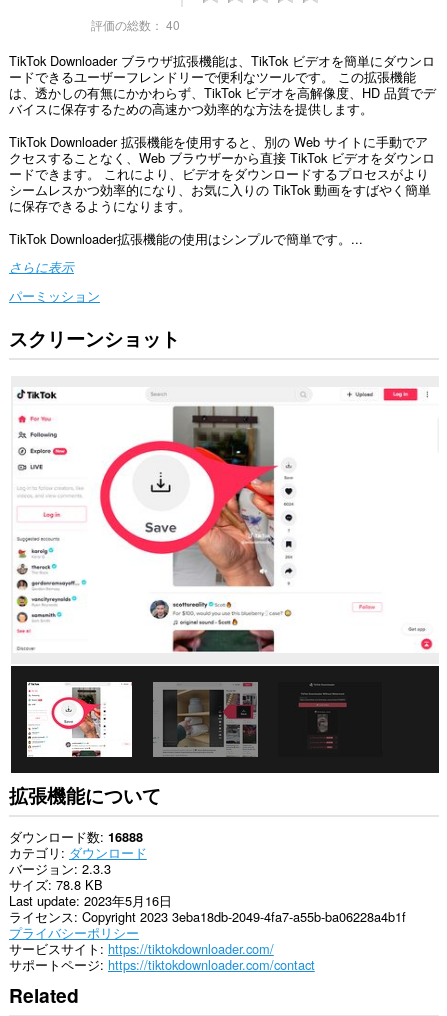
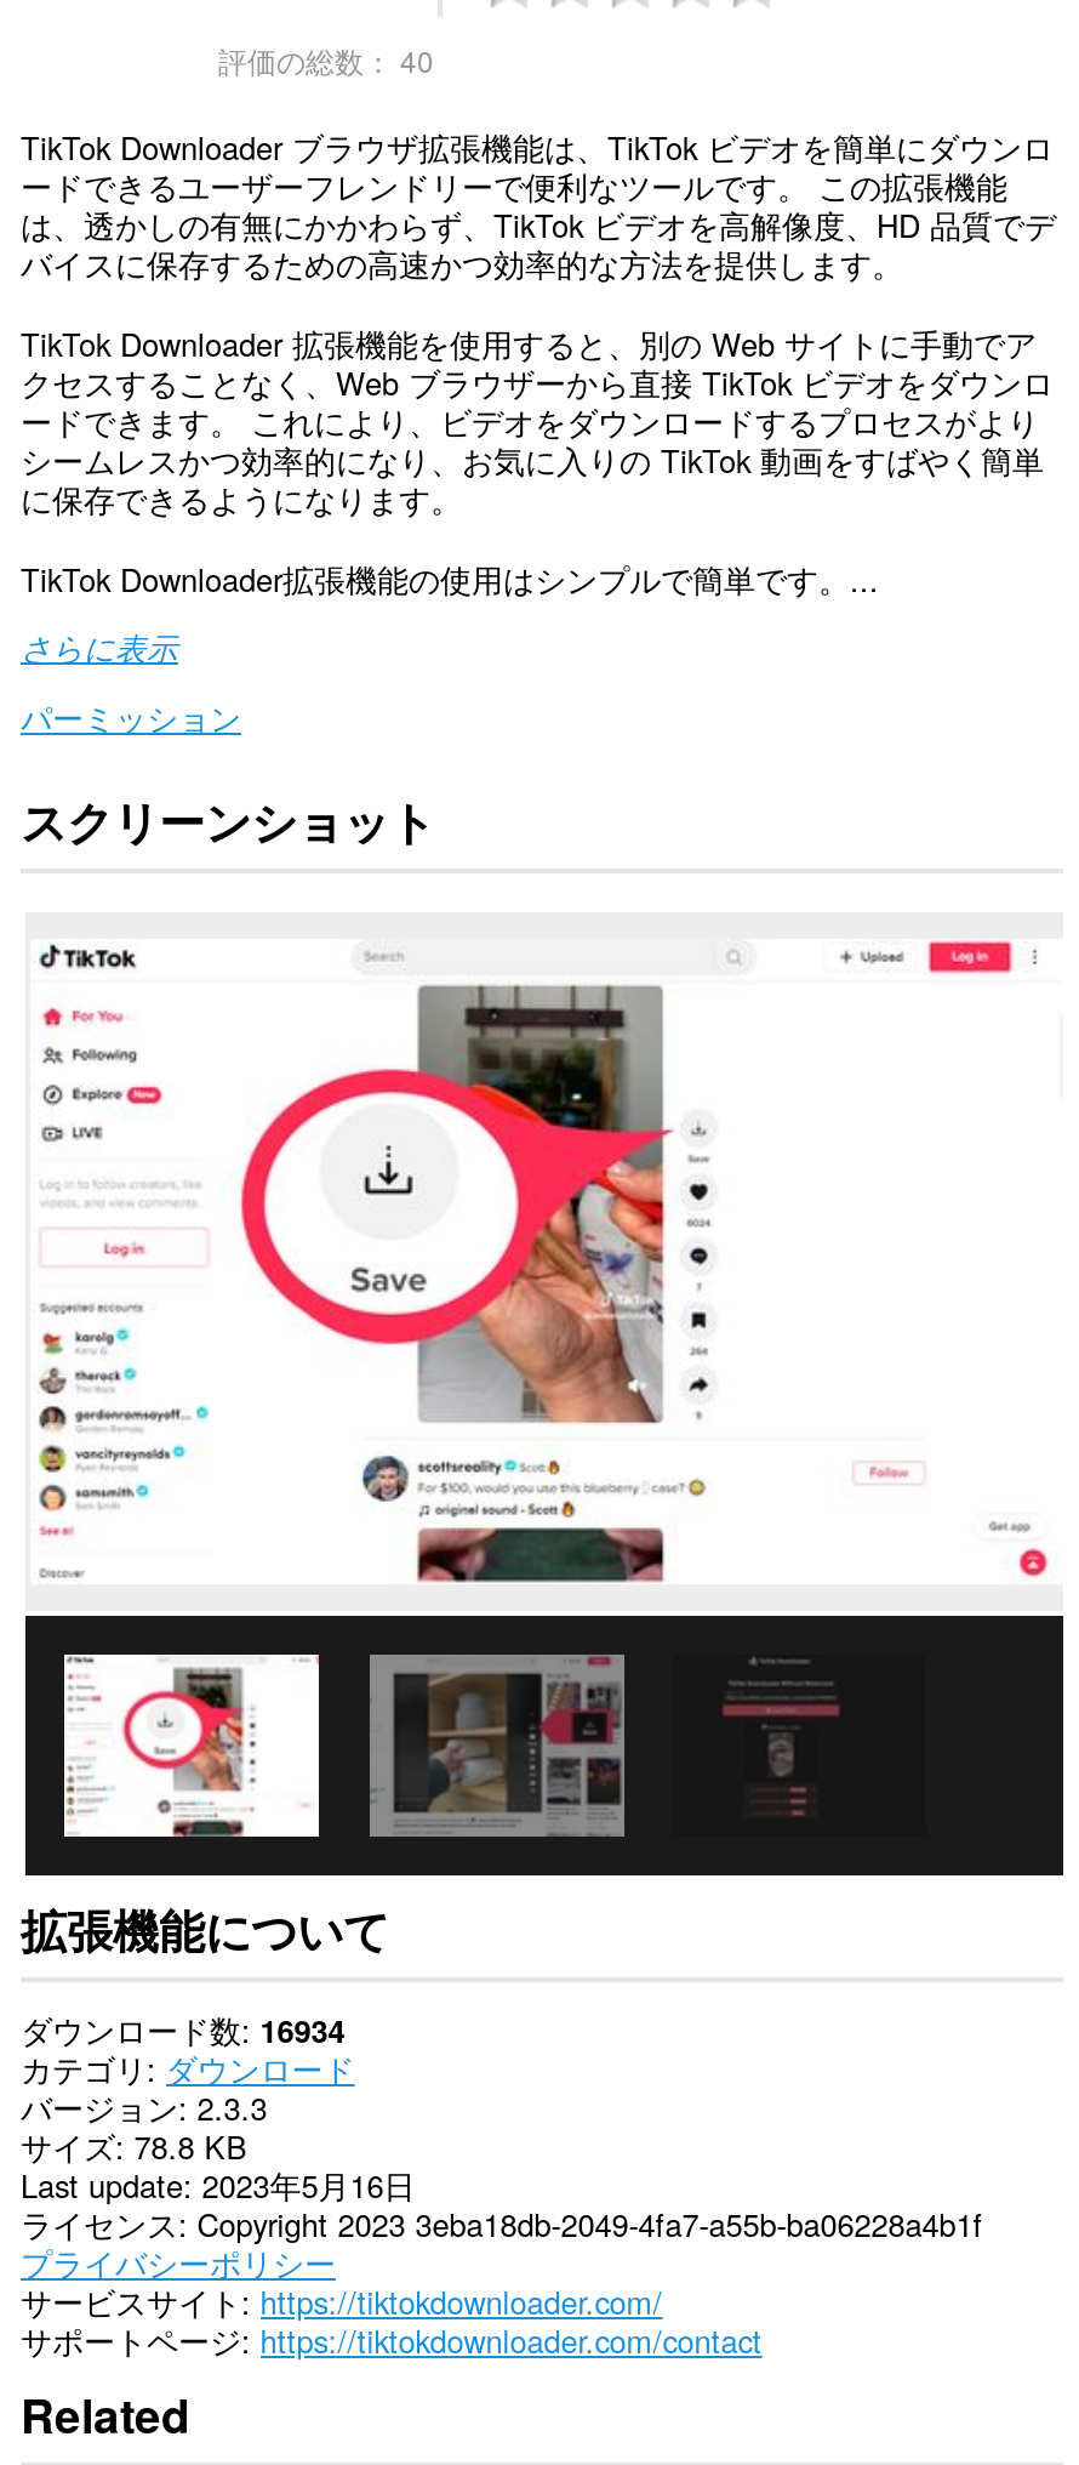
[9,827,143,846] ダウンロード数 16888 -> [21,2008,345,2054] ダウンロード数 16934

